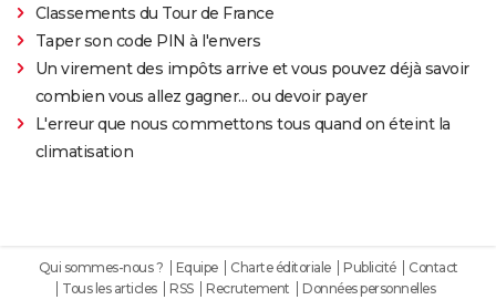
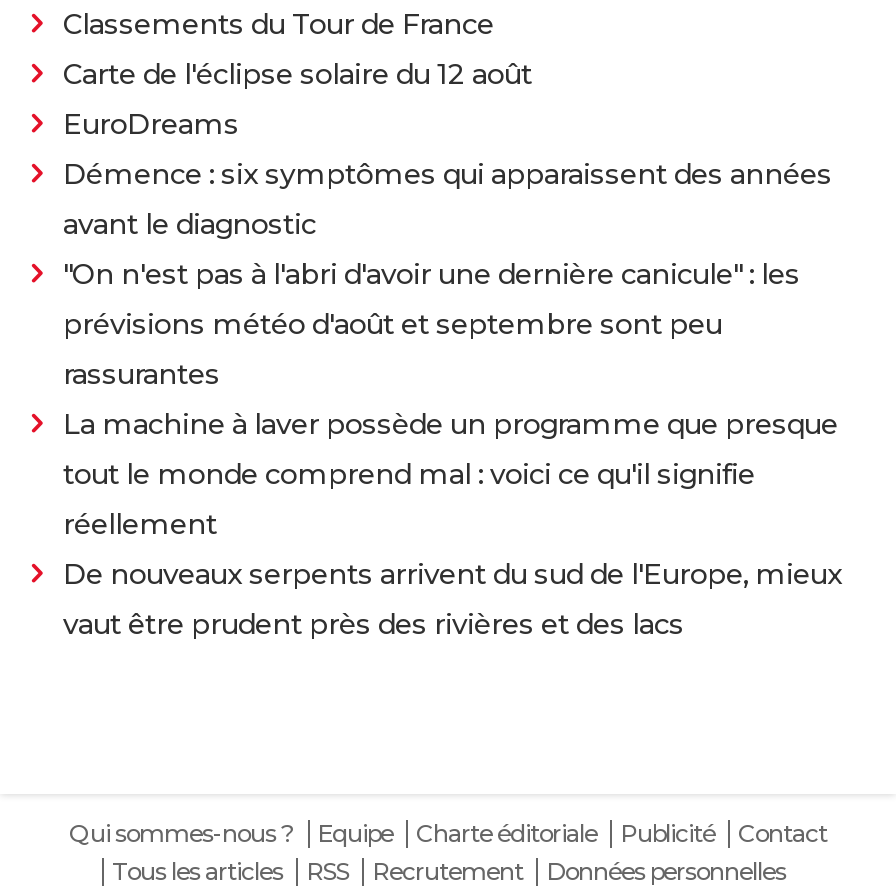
[35,31,469,162] Taper son code PIN à l'envers | Un virement des impôts arrive et vous pouvez déjà savoir | combien vous allez gagner… ou devoir payer | L'erreur que nous commettons tous quand on éteint la | climatisation -> [63,57,842,643] Carte de l'éclipse solaire du 12 août | EuroDreams | Démence : six symptômes qui apparaissent des années | avant le diagnostic | "On n'est pas à l'abri d'avoir une dernière canicule" : les | prévisions météo d'août et septembre sont peu | rassurantes | La machine à laver possède un programme que presque | tout le monde comprend mal : voici ce qu'il signifie | réellement | De nouveaux serpents arrivent du sud de l'Europe, mieux | vaut être prudent près des rivières et des lacs

